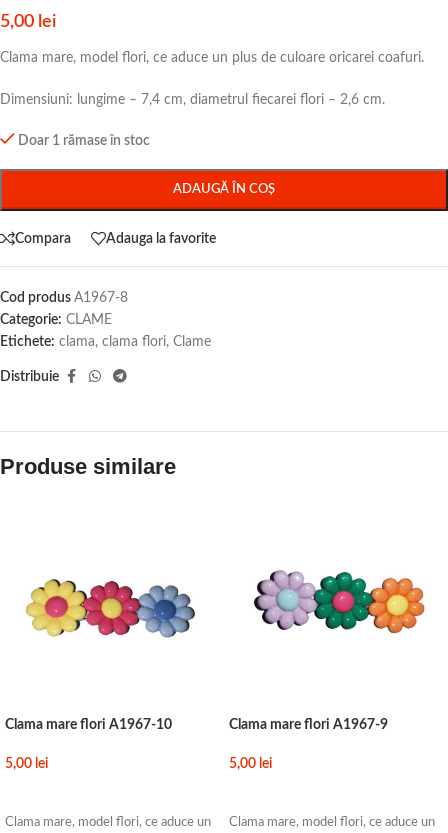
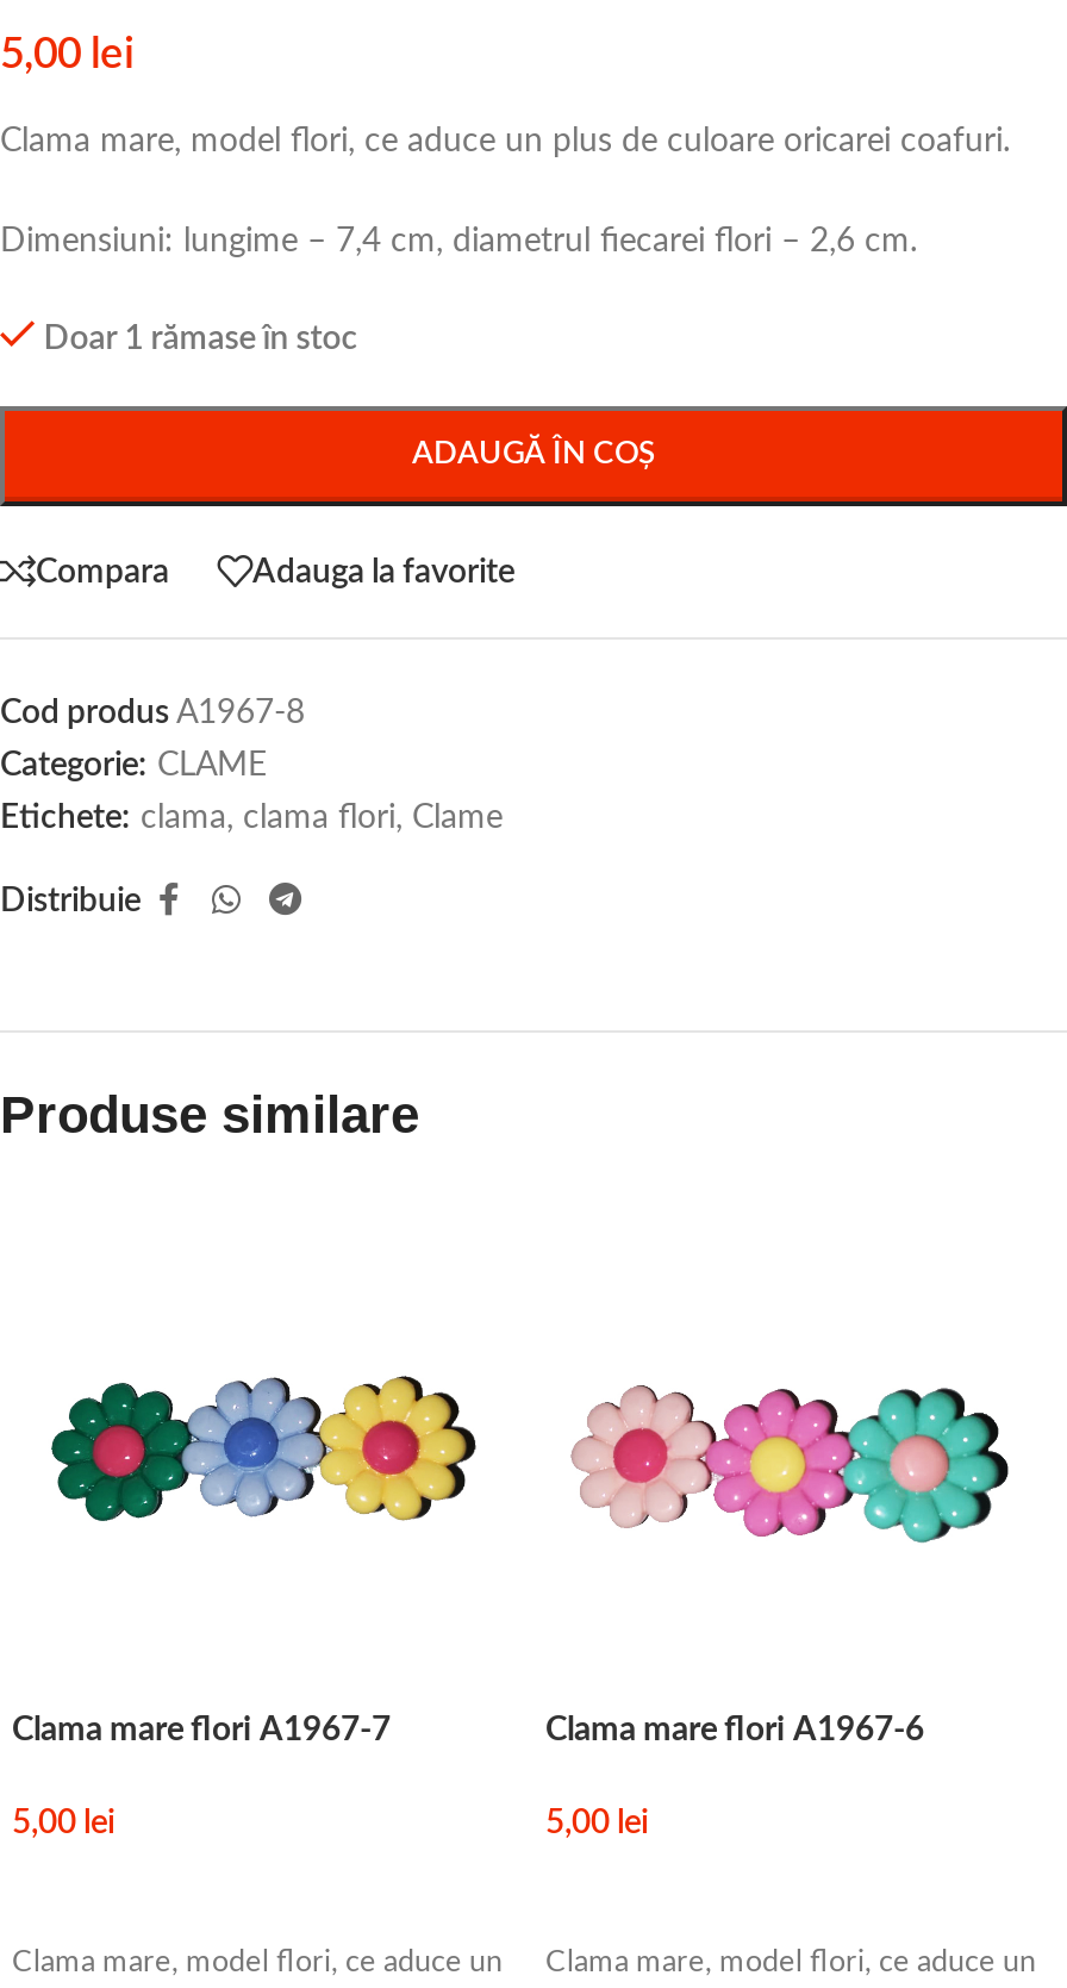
[241,570,425,646] [image] -> [569,1364,1010,1545] [image]
[22,576,200,638] [image] -> [50,1373,479,1523] [image]
[5,718,172,732] Clama mare flori A1967-10 -> [12,1715,391,1748] Clama mare flori A1967-7
[229,718,388,732] Clama mare flori A1967-9 -> [545,1715,924,1748] Clama mare flori A1967-6

